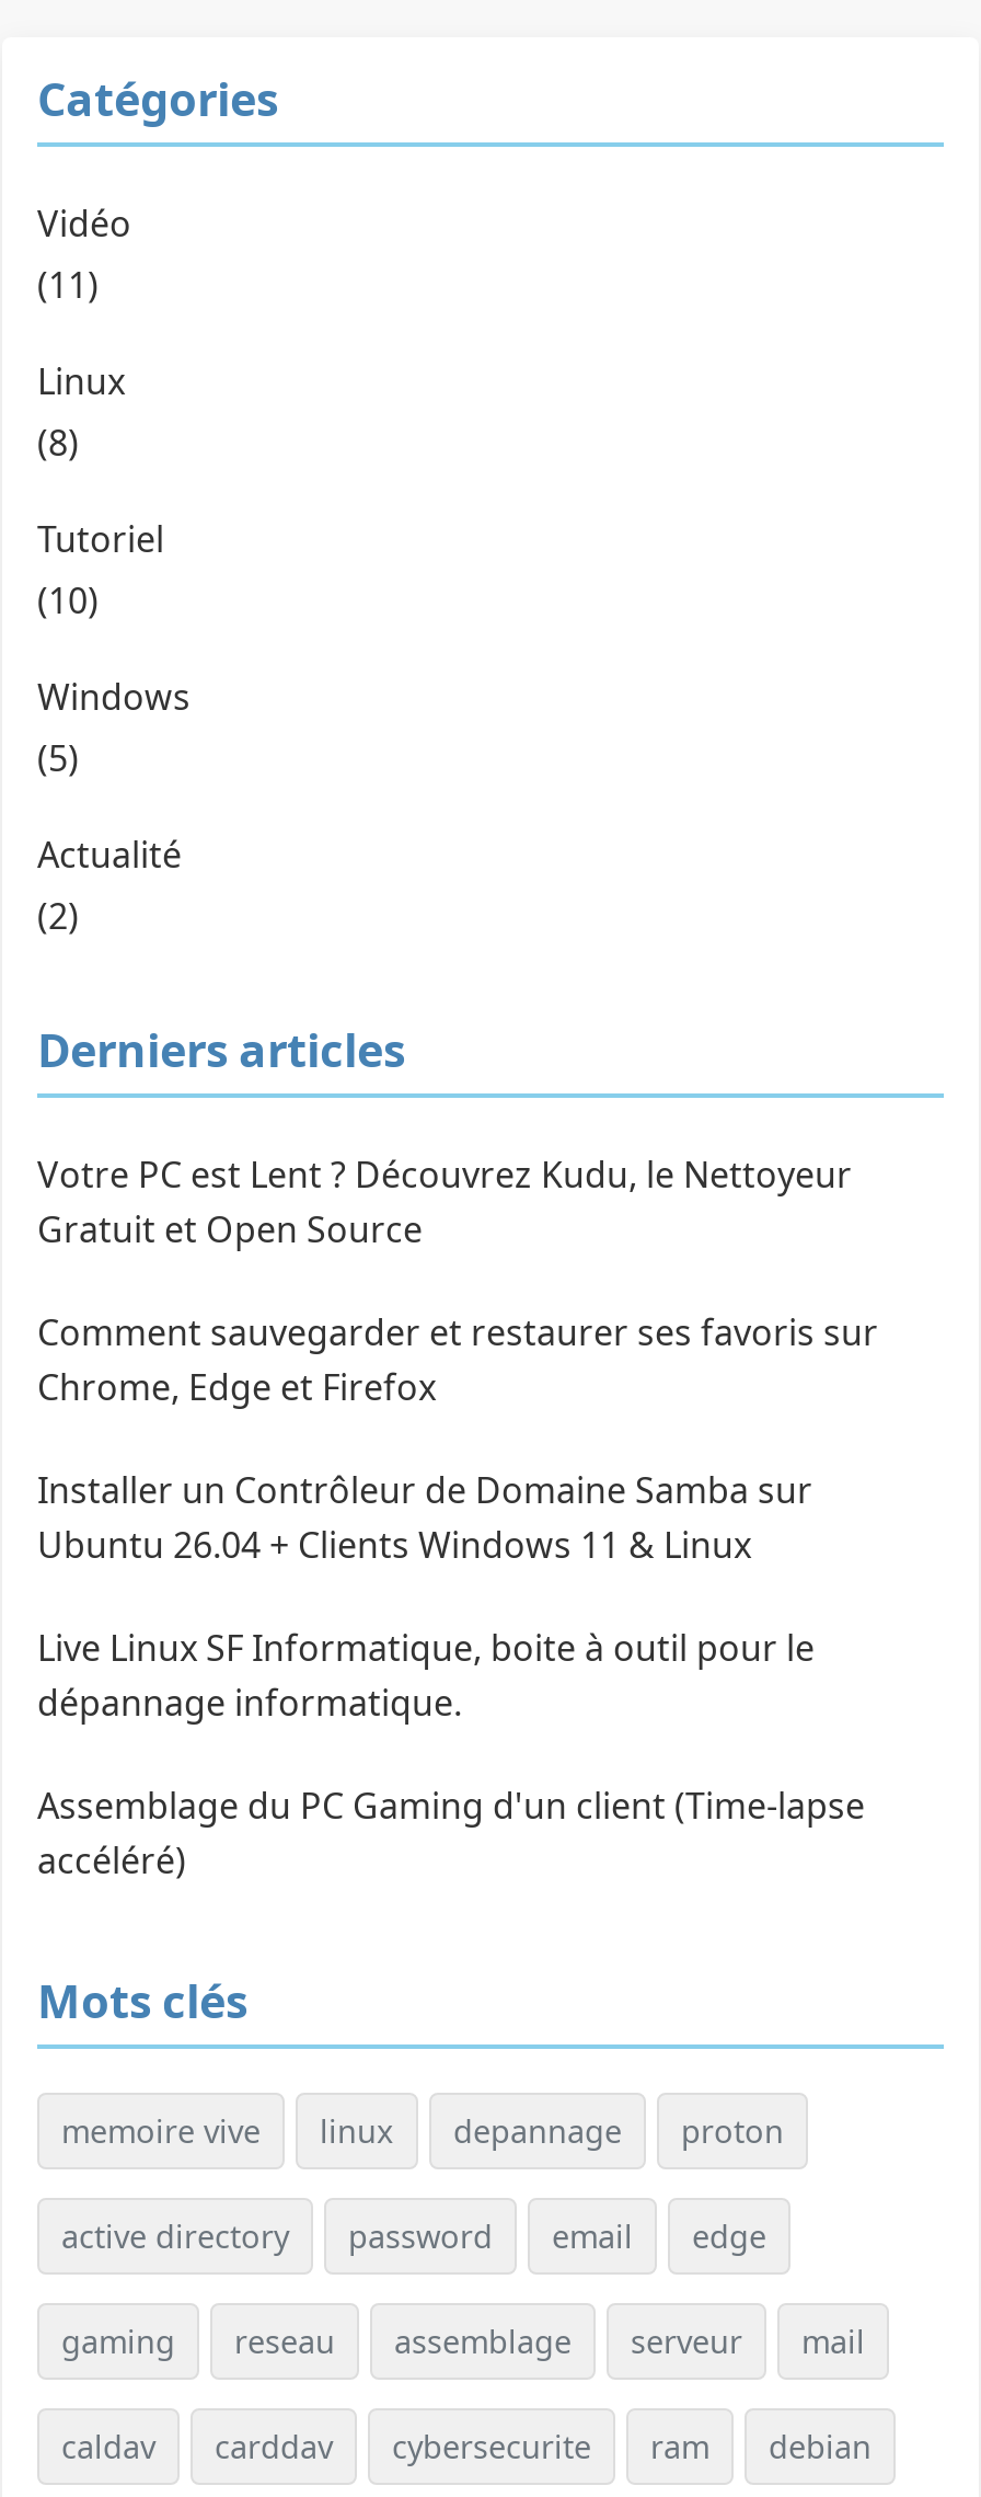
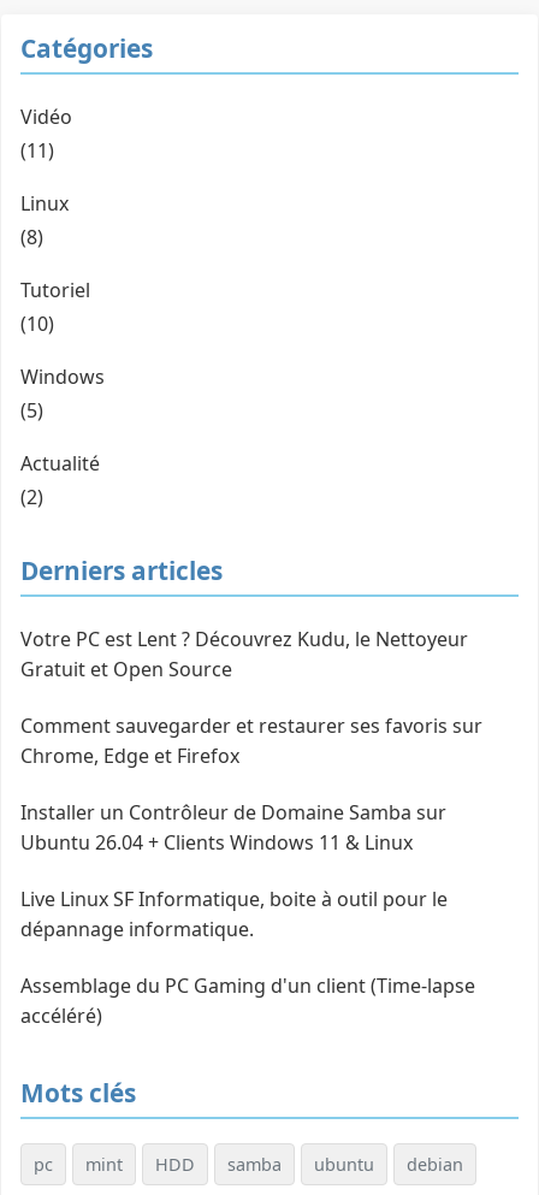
[61,2110,865,2467] memoire vive | linux | depannage | proton | active directory | password | email | edge | gaming | reseau | assemblage | serveur | mail | caldav | carddav | cybersecurite | ram -> [34,1153,374,1176] pc | mint | HDD | samba | ubuntu

